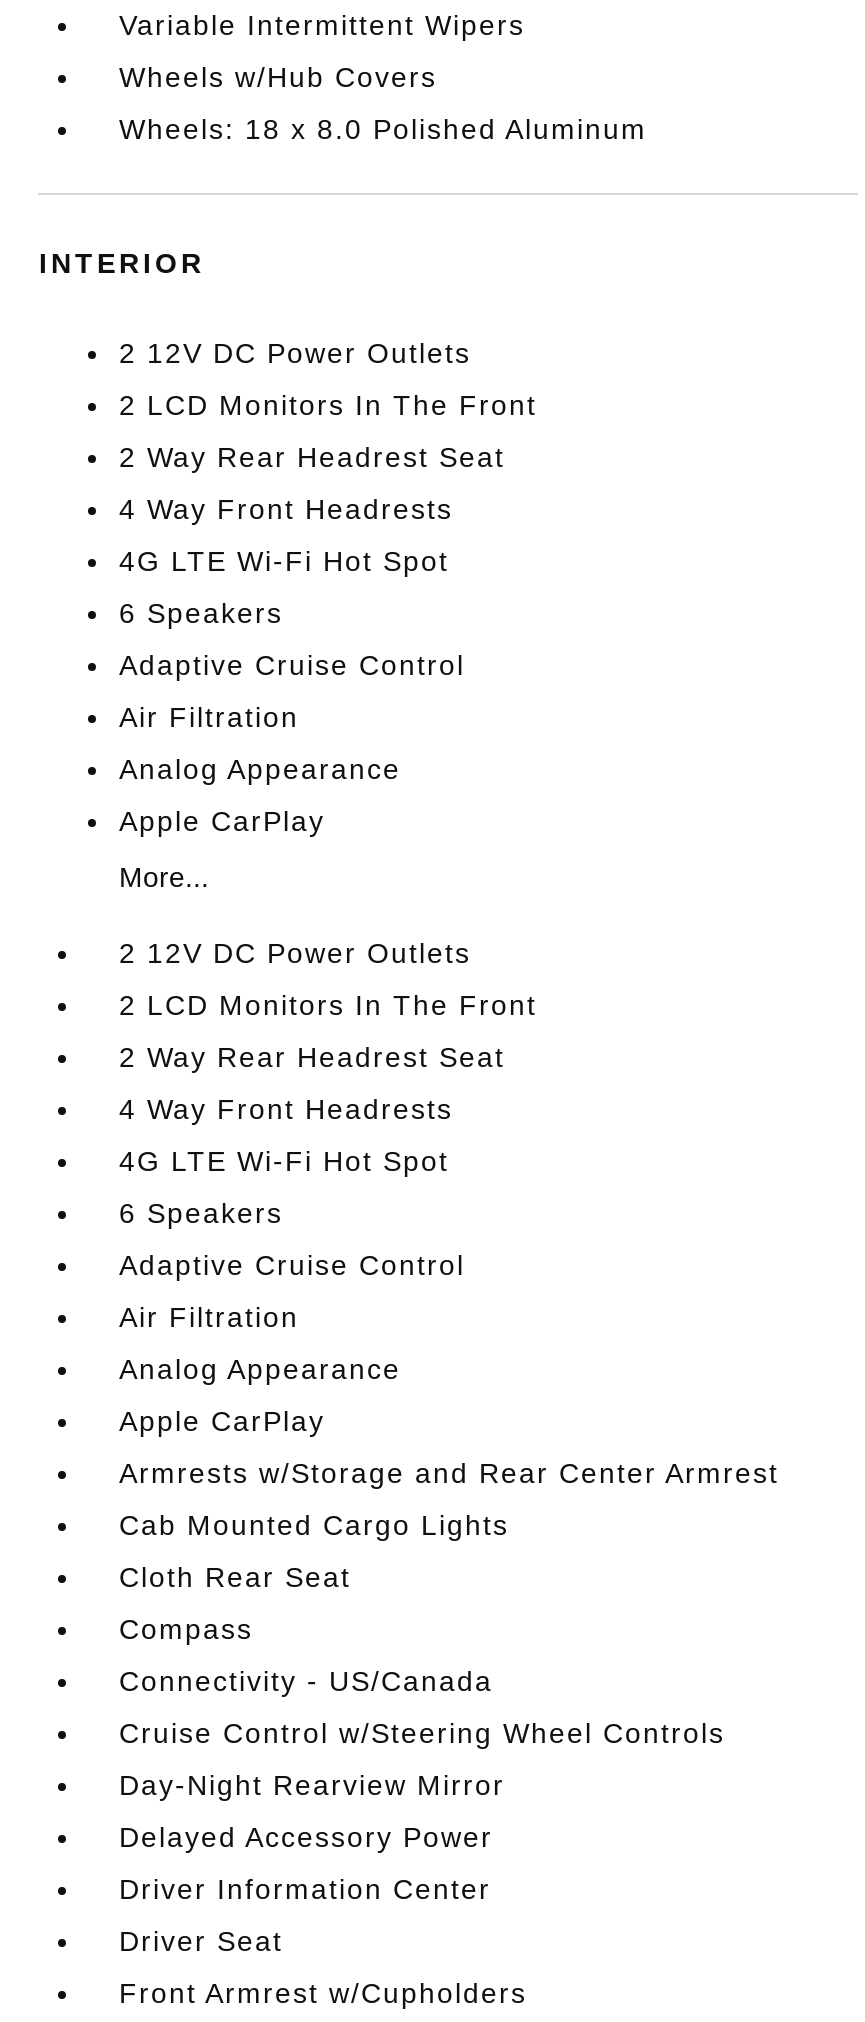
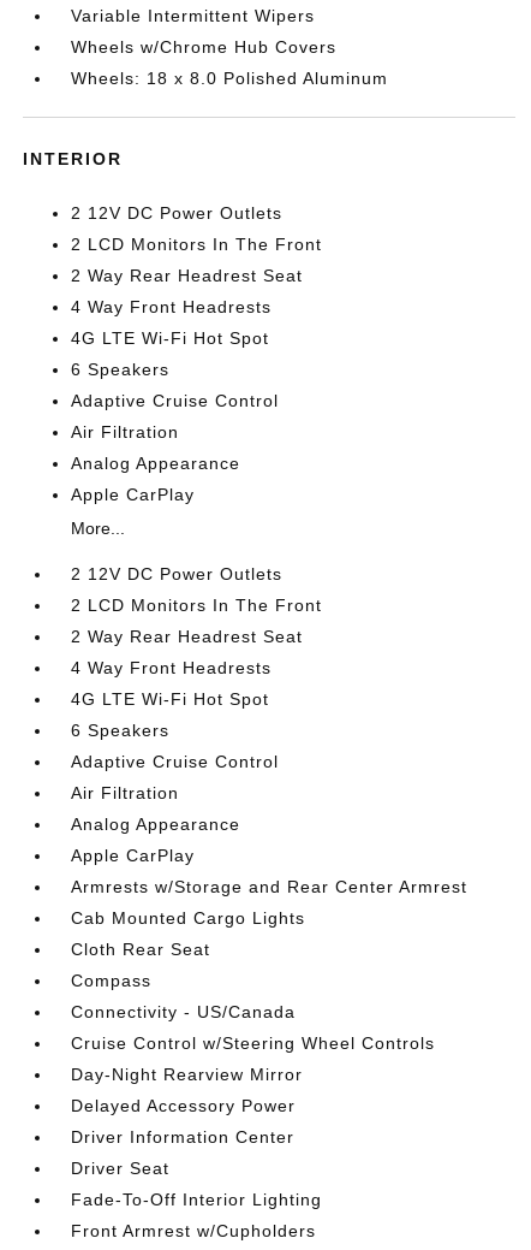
[119,61,437,93] Wheels w/Hub Covers -> [71,37,337,57] Wheels w/Chrome Hub Covers
none -> [71,1190,323,1209] Fade-To-Off Interior Lighting

